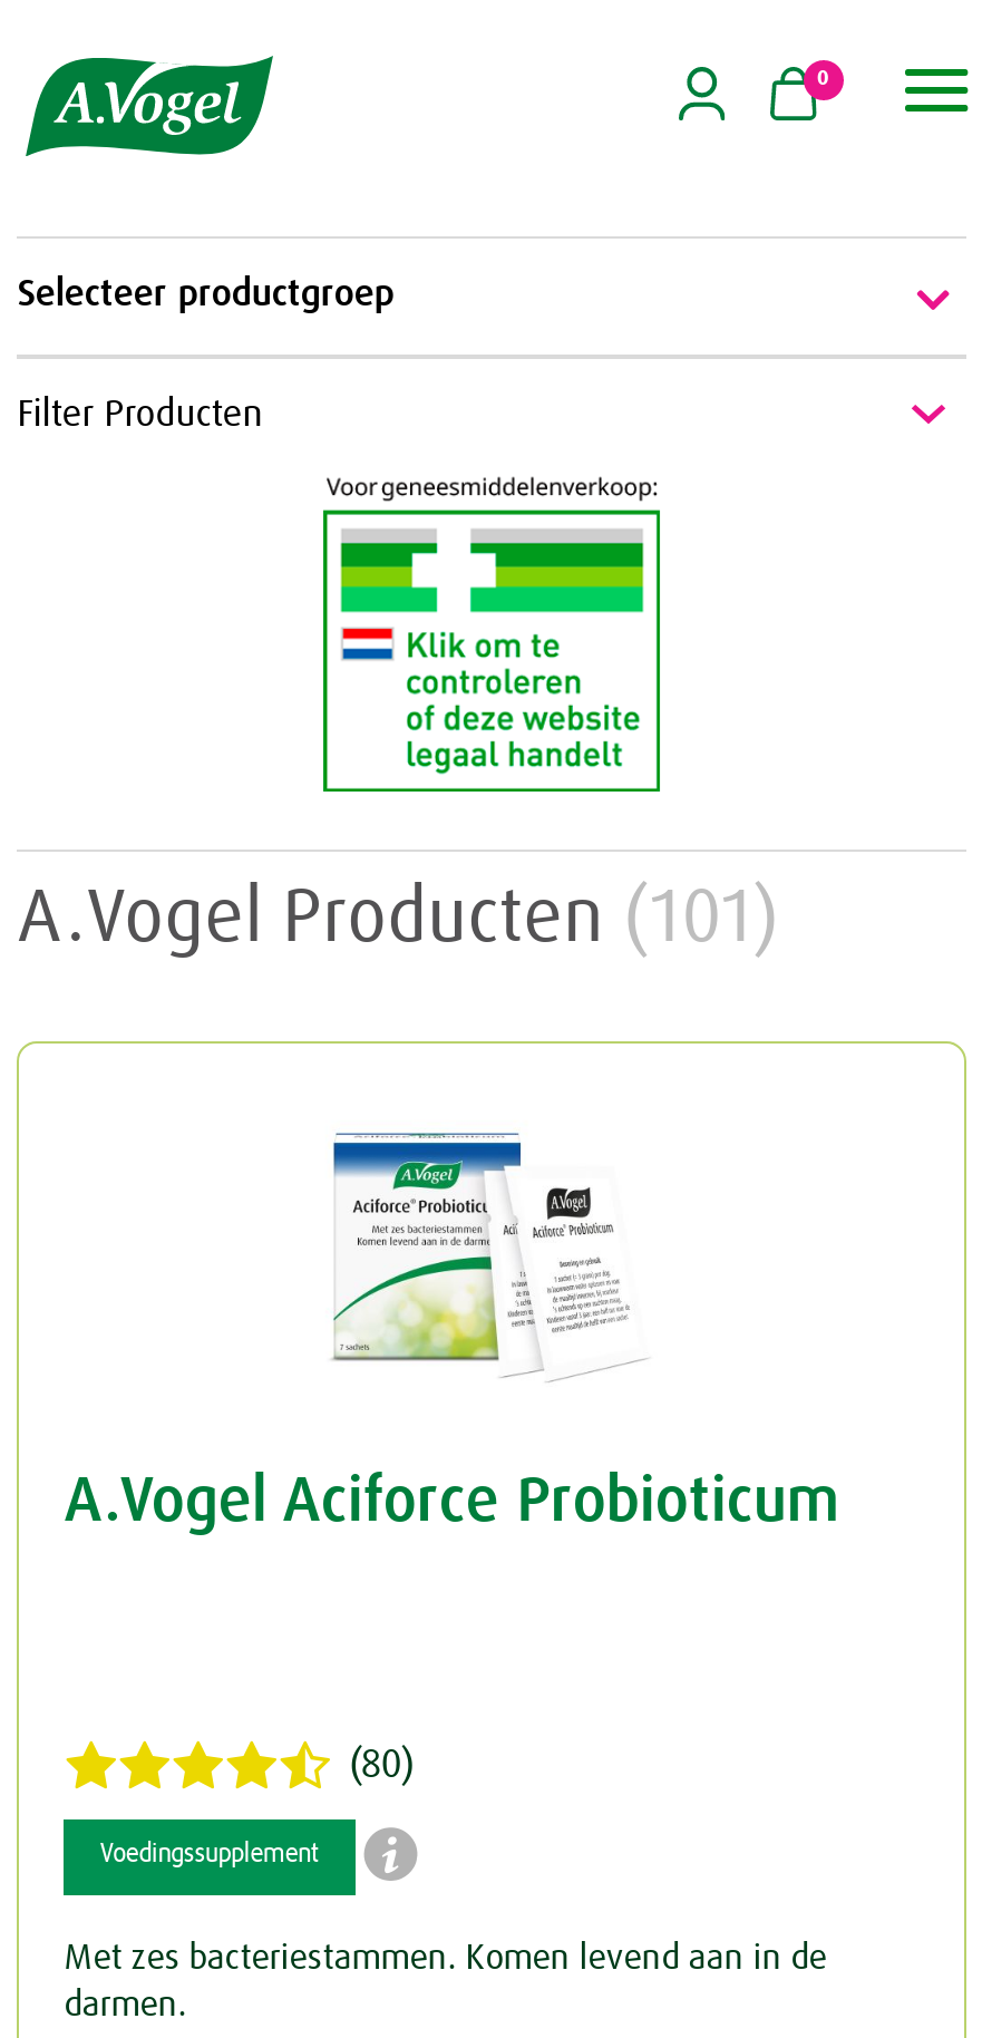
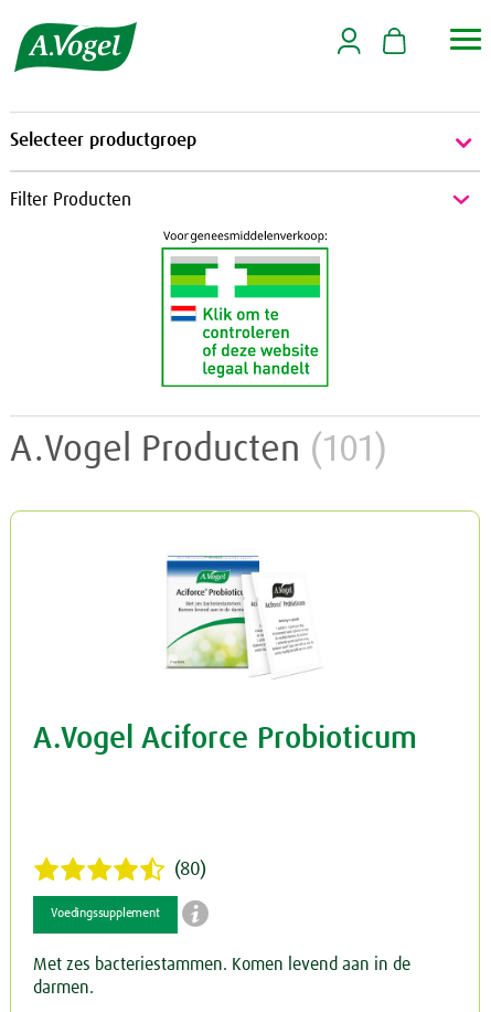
[817,67,830,89] 0 -> none

